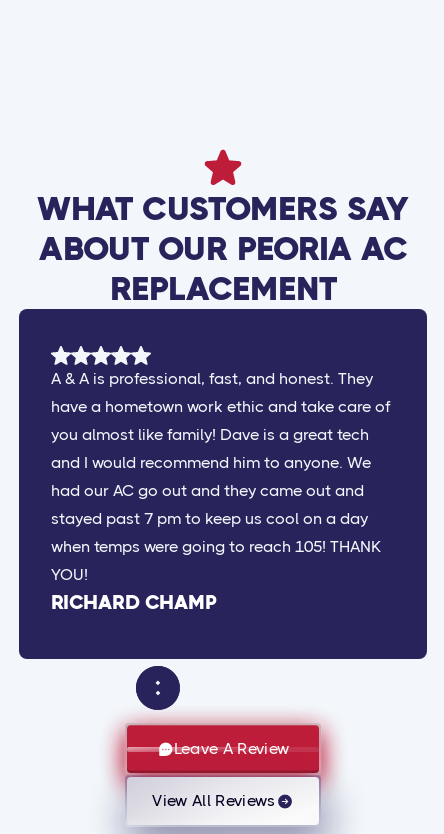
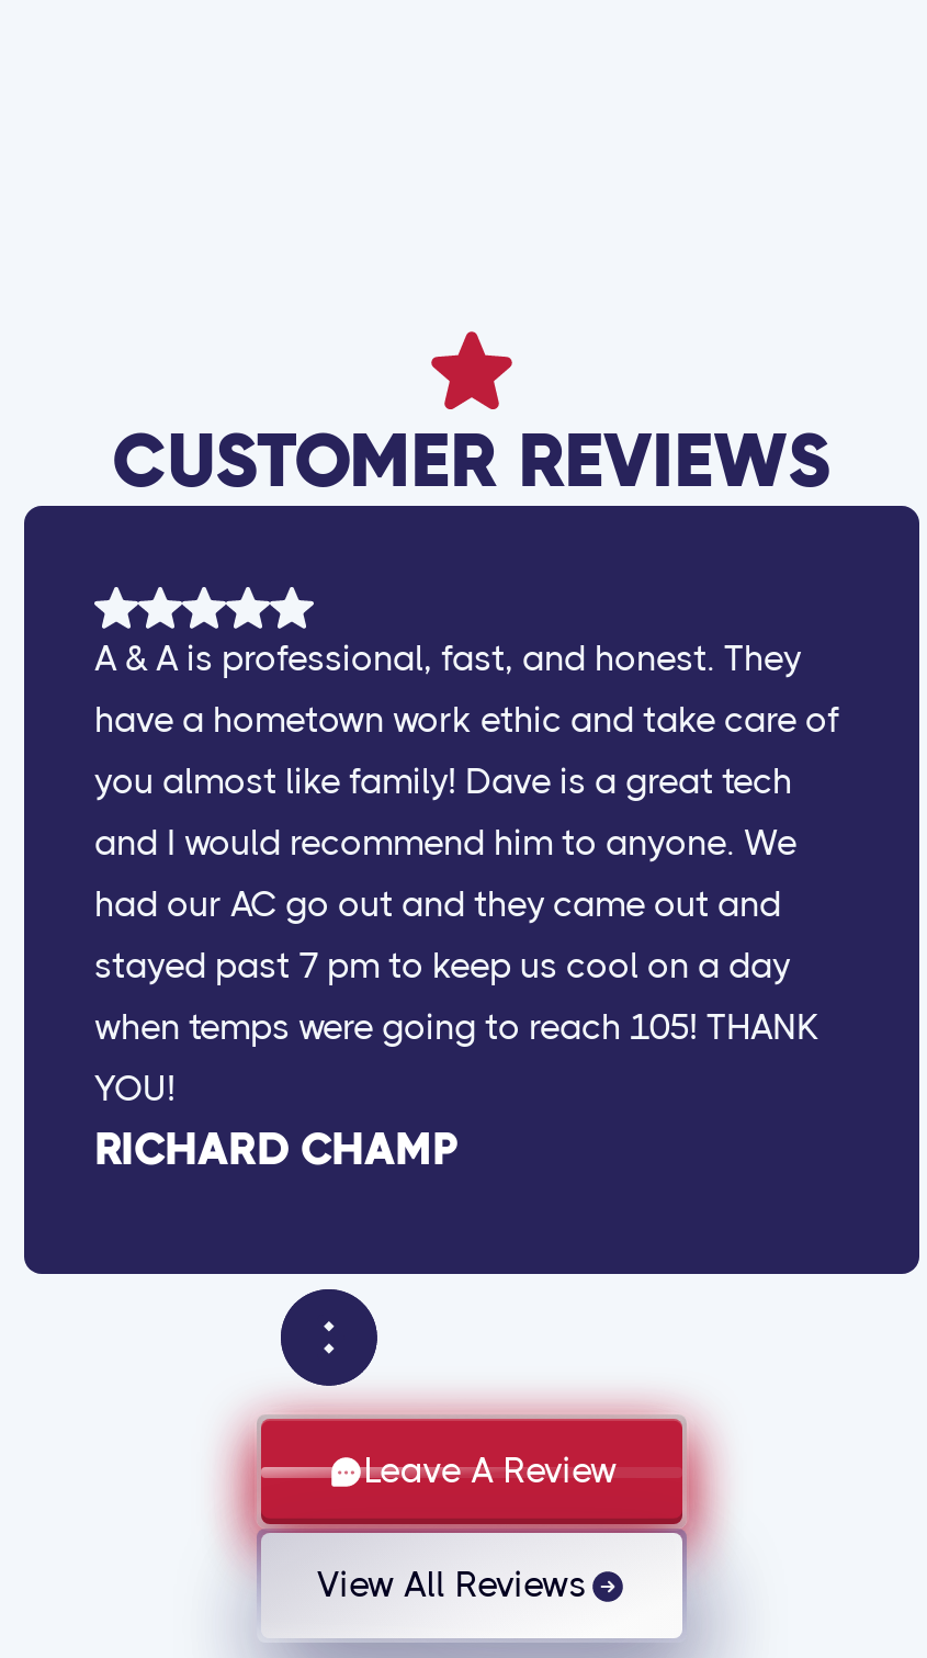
[37,189,409,308] WHAT CUSTOMERS SAY | ABOUT OUR PEORIA AC | REPLACEMENT -> [112,419,832,504] CUSTOMER REVIEWS

